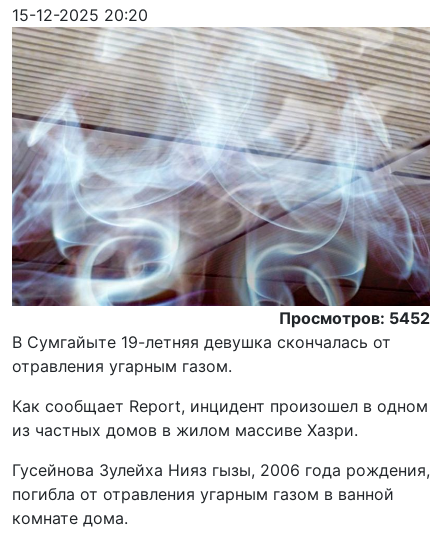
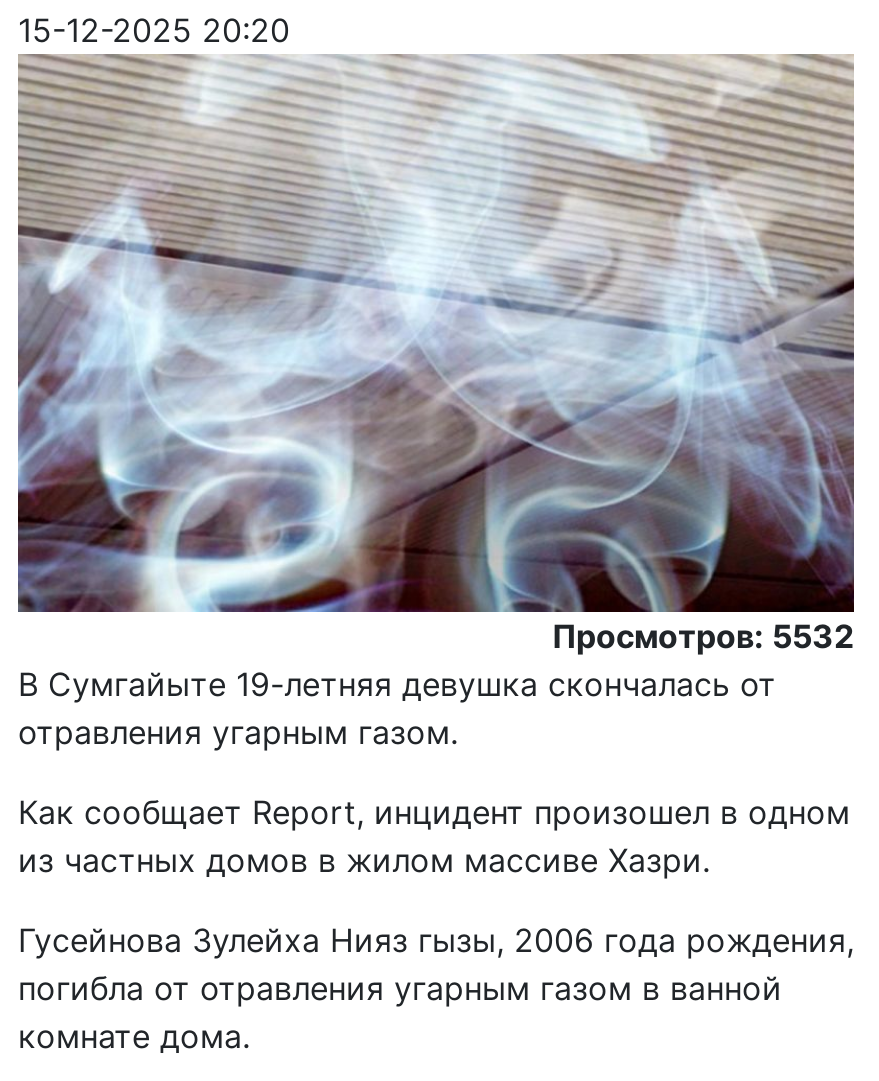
[279,308,430,328] Просмотров: 5452 -> [552,616,854,656] Просмотров: 5532

